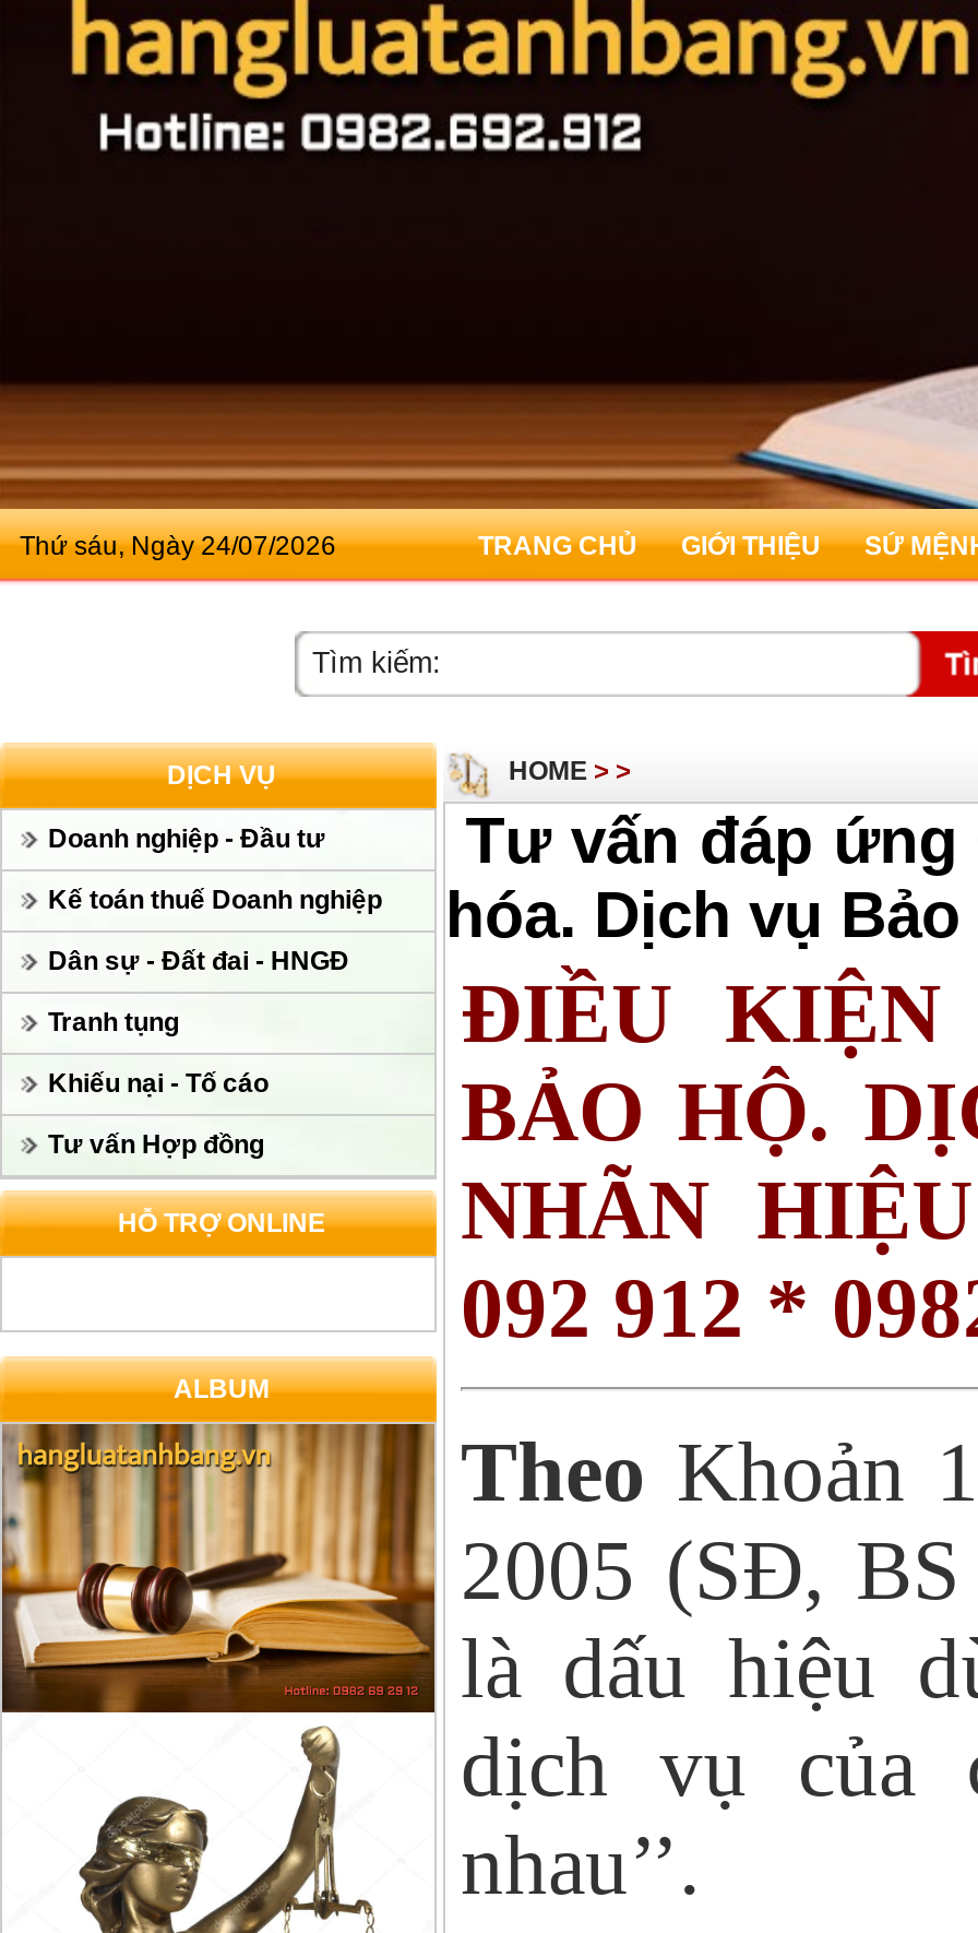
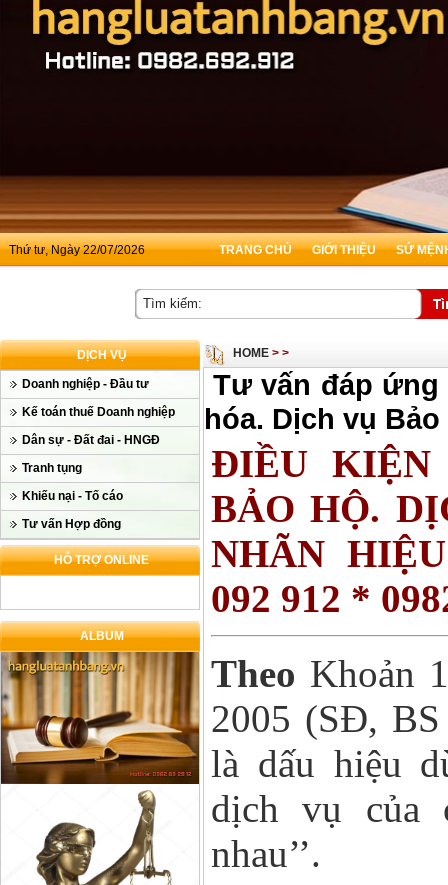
[7,531,336,561] Thứ sáu, Ngày 24/07/2026 -> [3,243,145,257] Thứ tư, Ngày 22/07/2026

